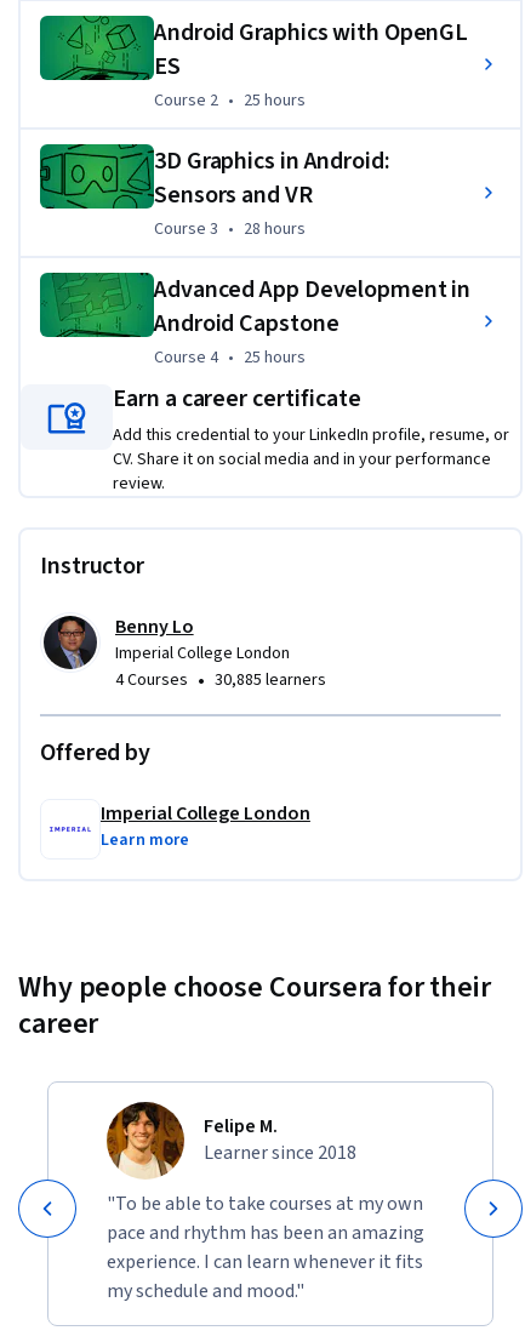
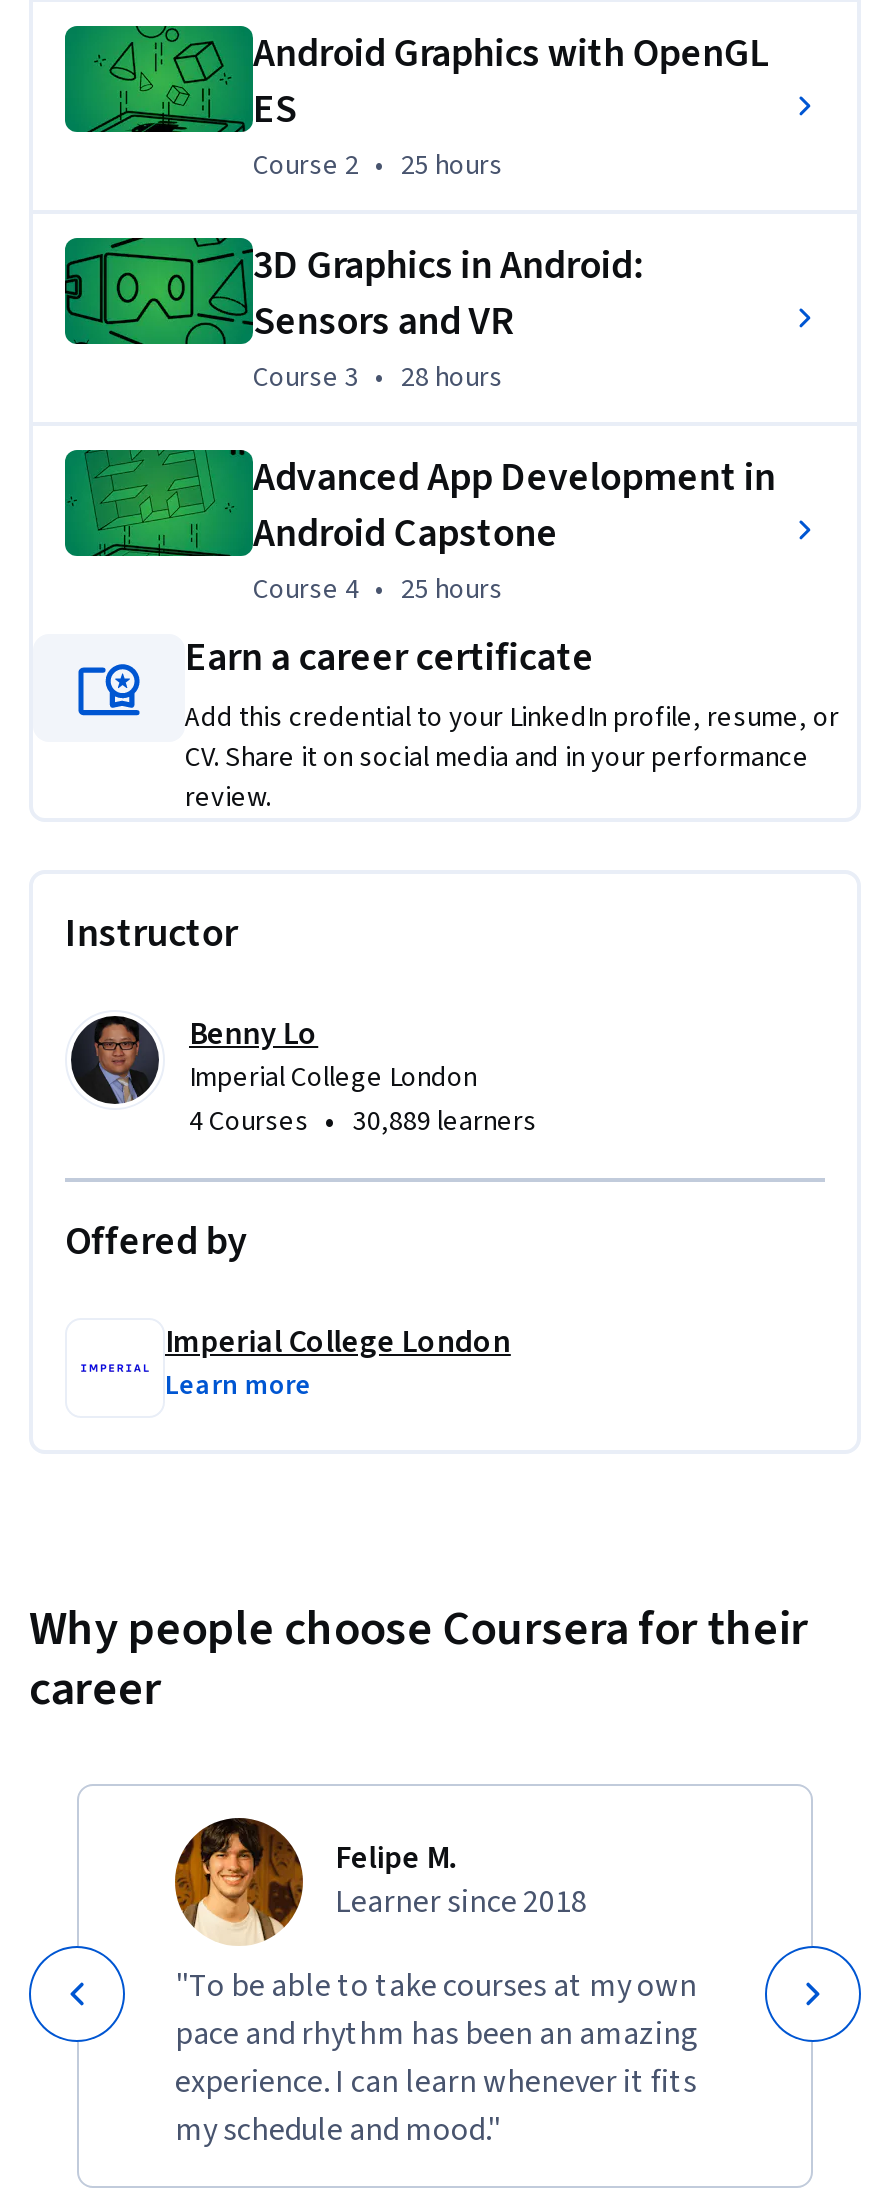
[115,667,326,694] 4 Courses • 30,885 learners -> [189,1100,537,1144] 4 Courses • 30,889 learners

